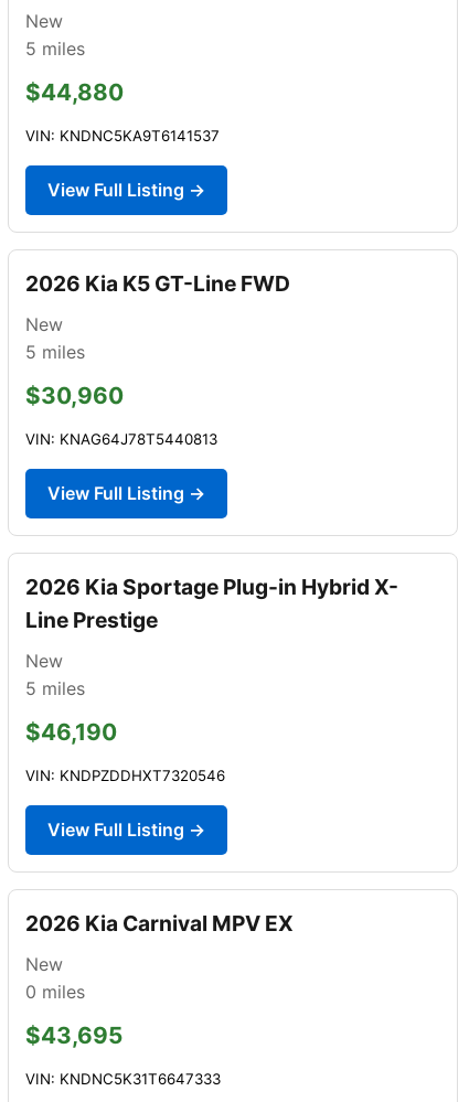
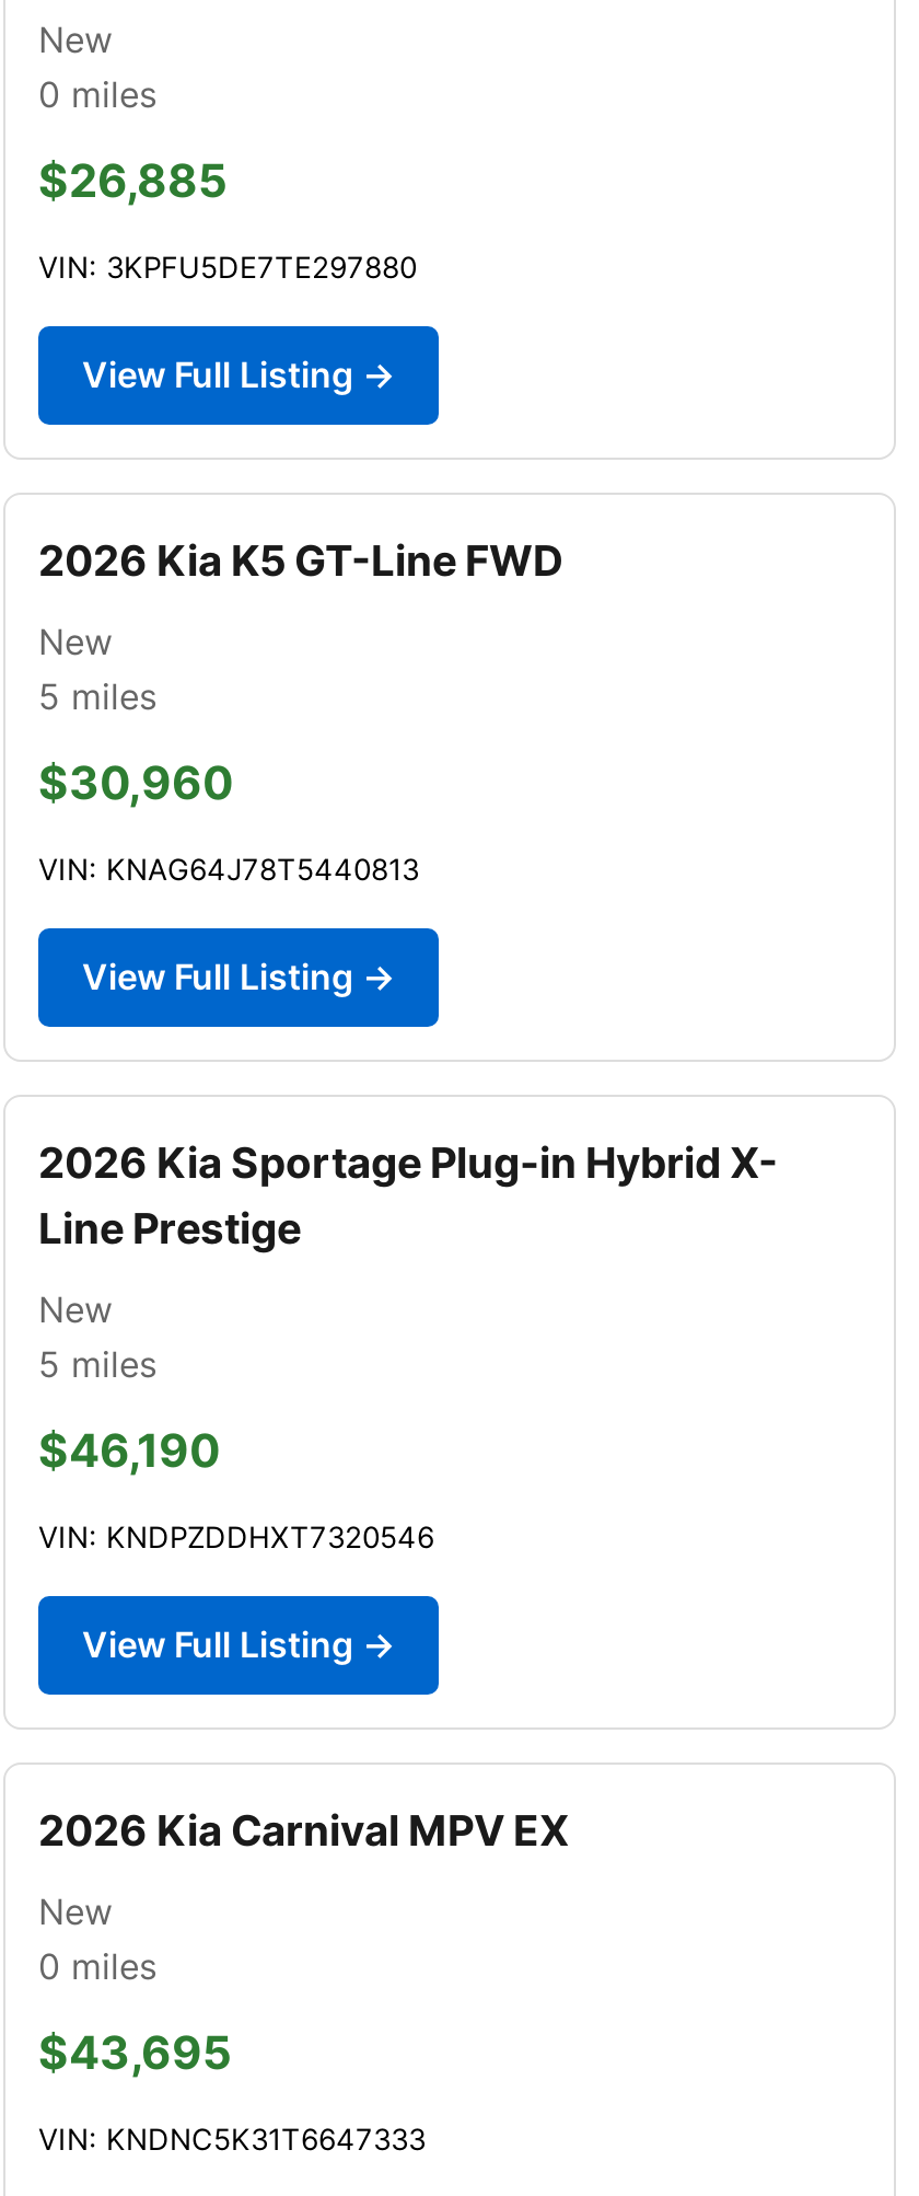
[25,37,85,59] 5 miles -> [38,72,156,116] 0 miles
[25,78,124,106] $44,880 -> [38,153,226,208] $26,885
[25,127,220,144] VIN: KNDNC5KA9T6141537 -> [38,249,417,284] VIN: 3KPFU5DE7TE297880

